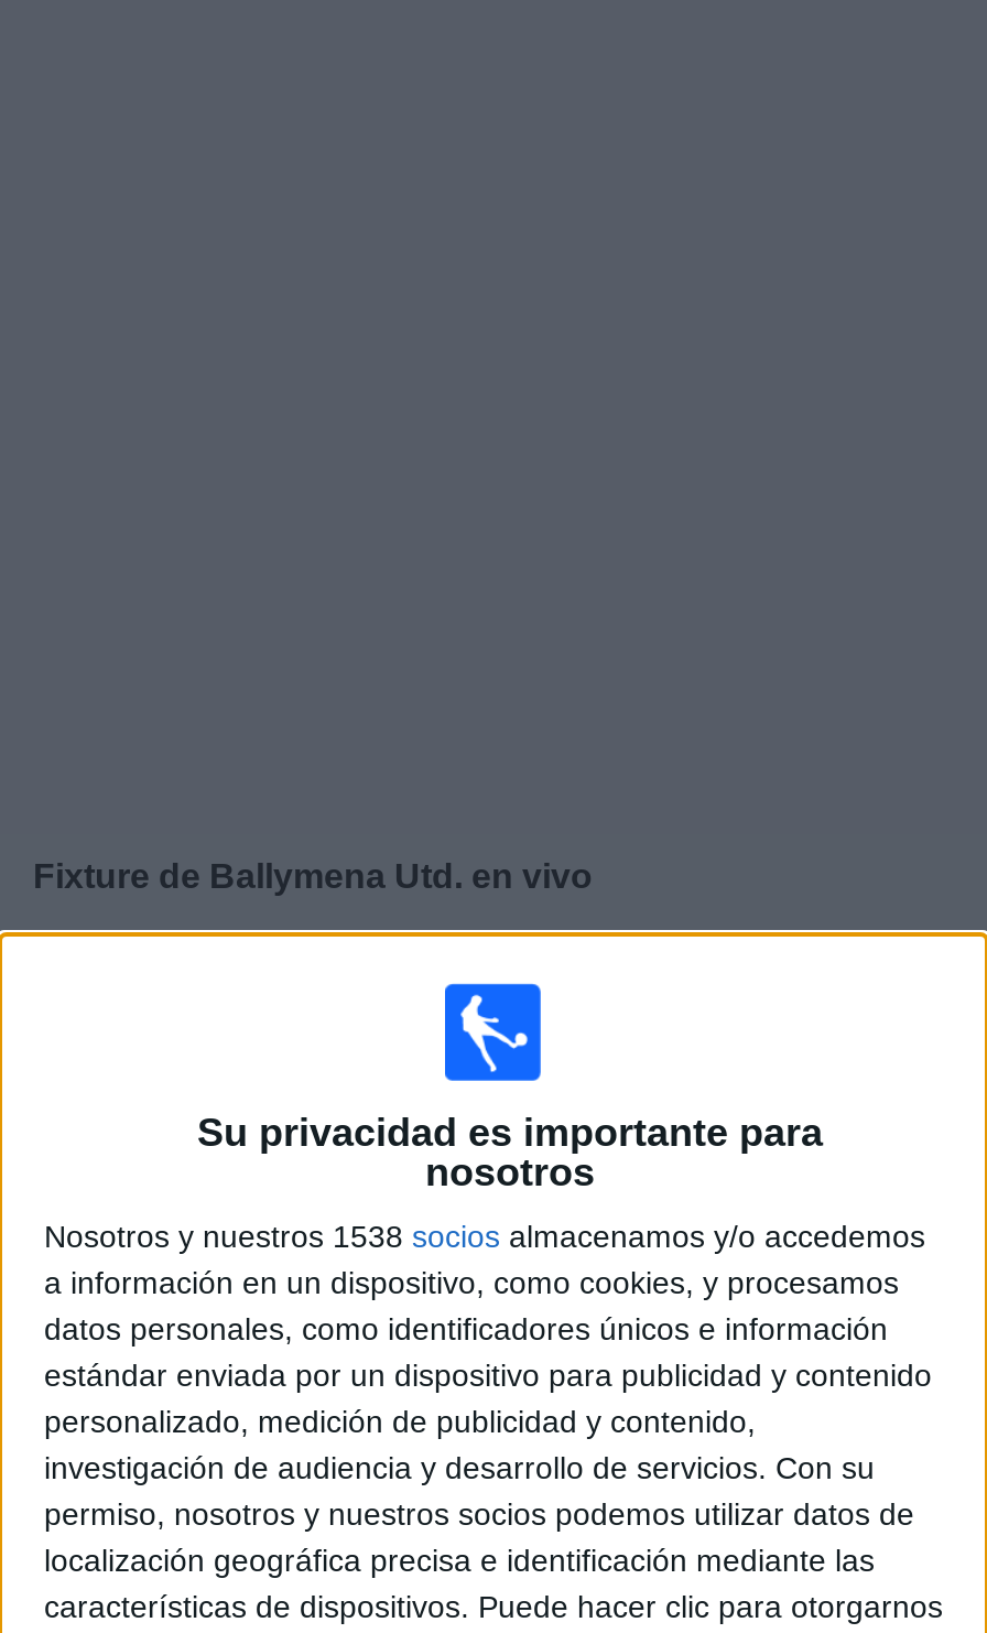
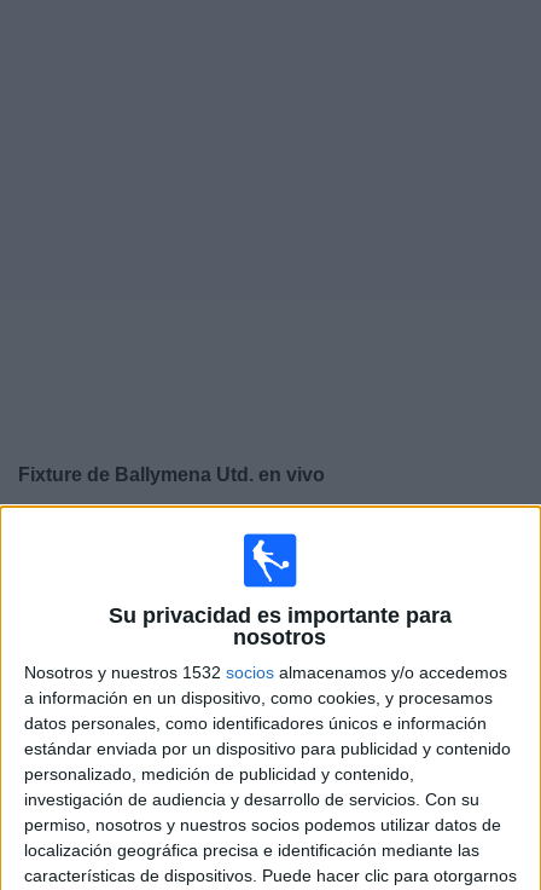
[44,1220,925,1255] Nosotros y nuestros 1538 socios almacenamos y/o accedemos -> [24,663,507,682] Nosotros y nuestros 1532 socios almacenamos y/o accedemos

